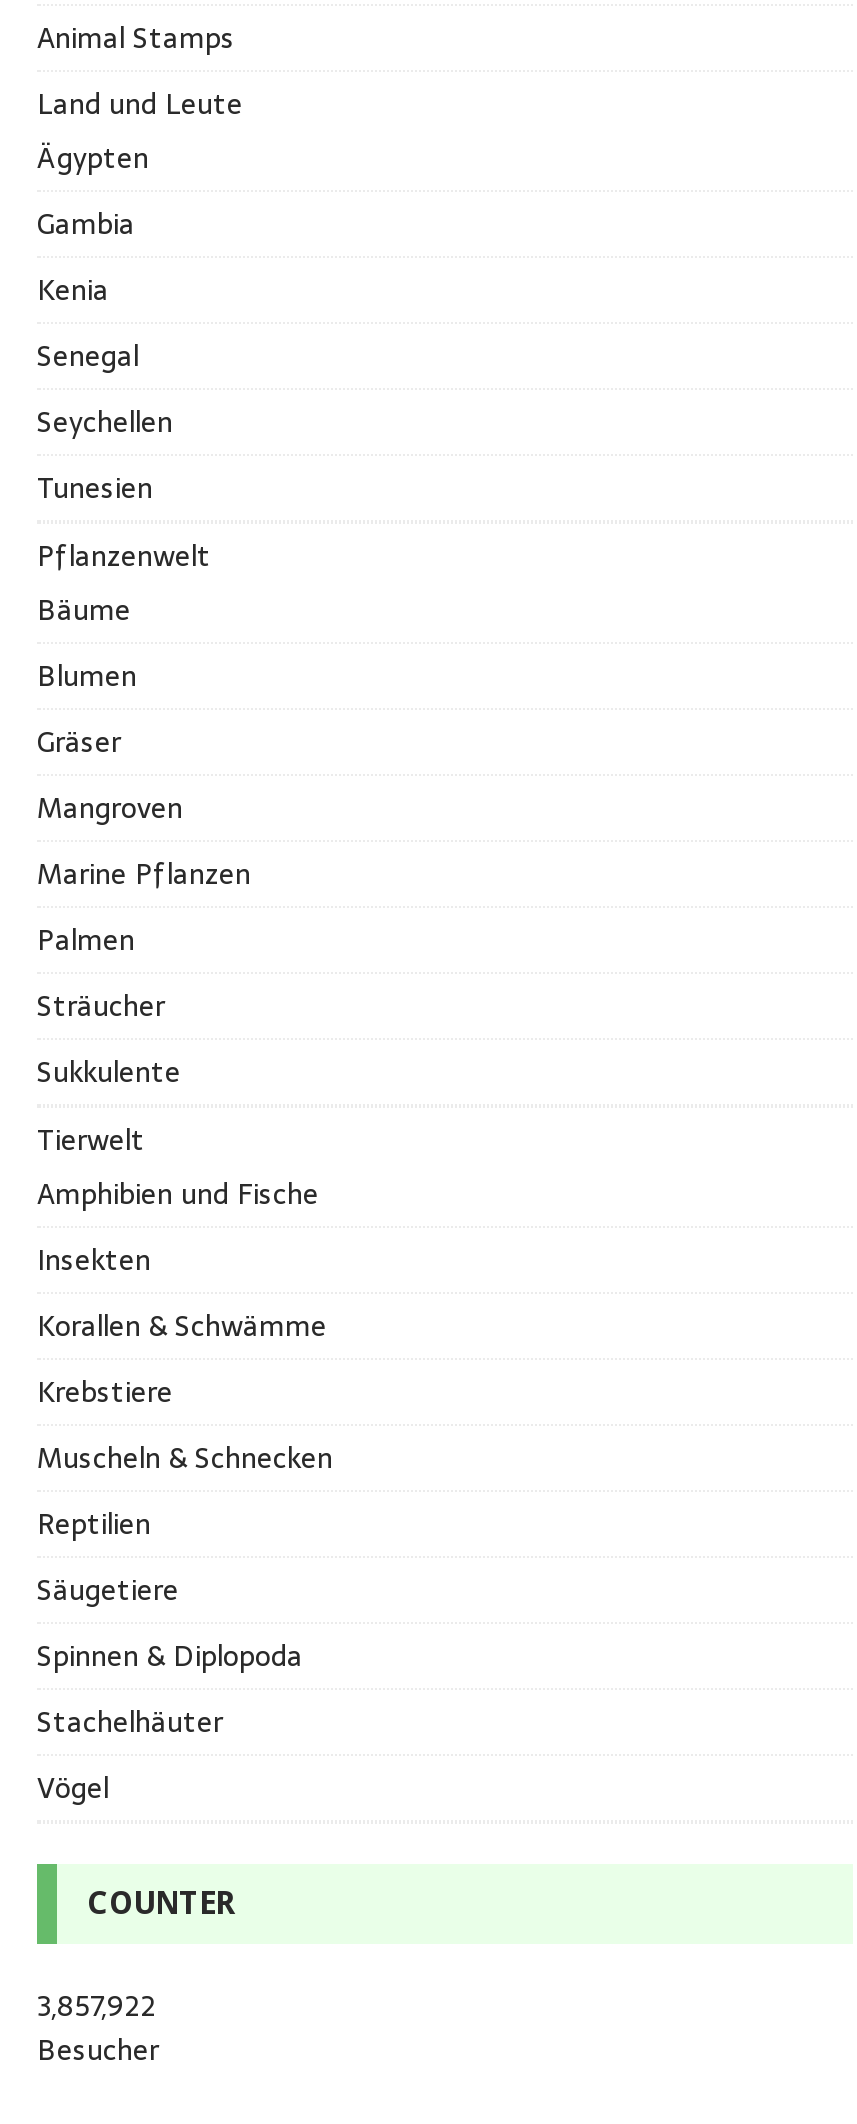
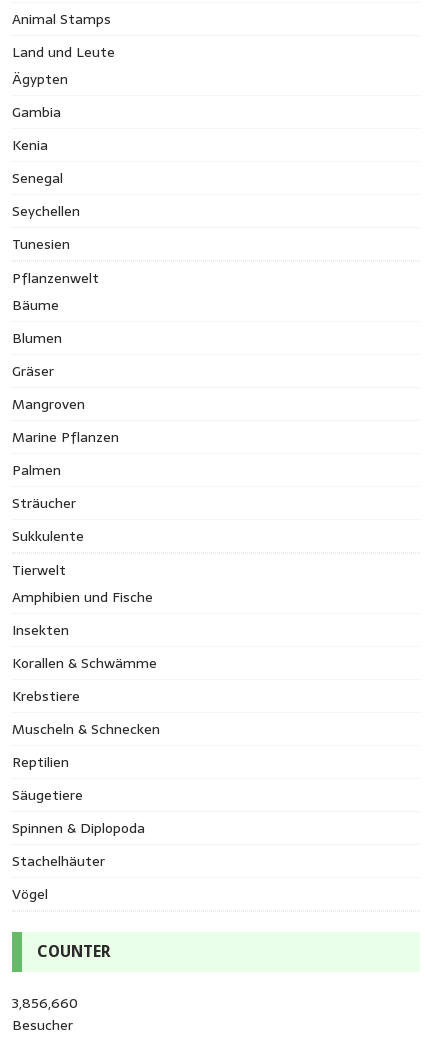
[37,1984,157,2028] 3,857,922 -> [12,992,78,1014] 3,856,660

